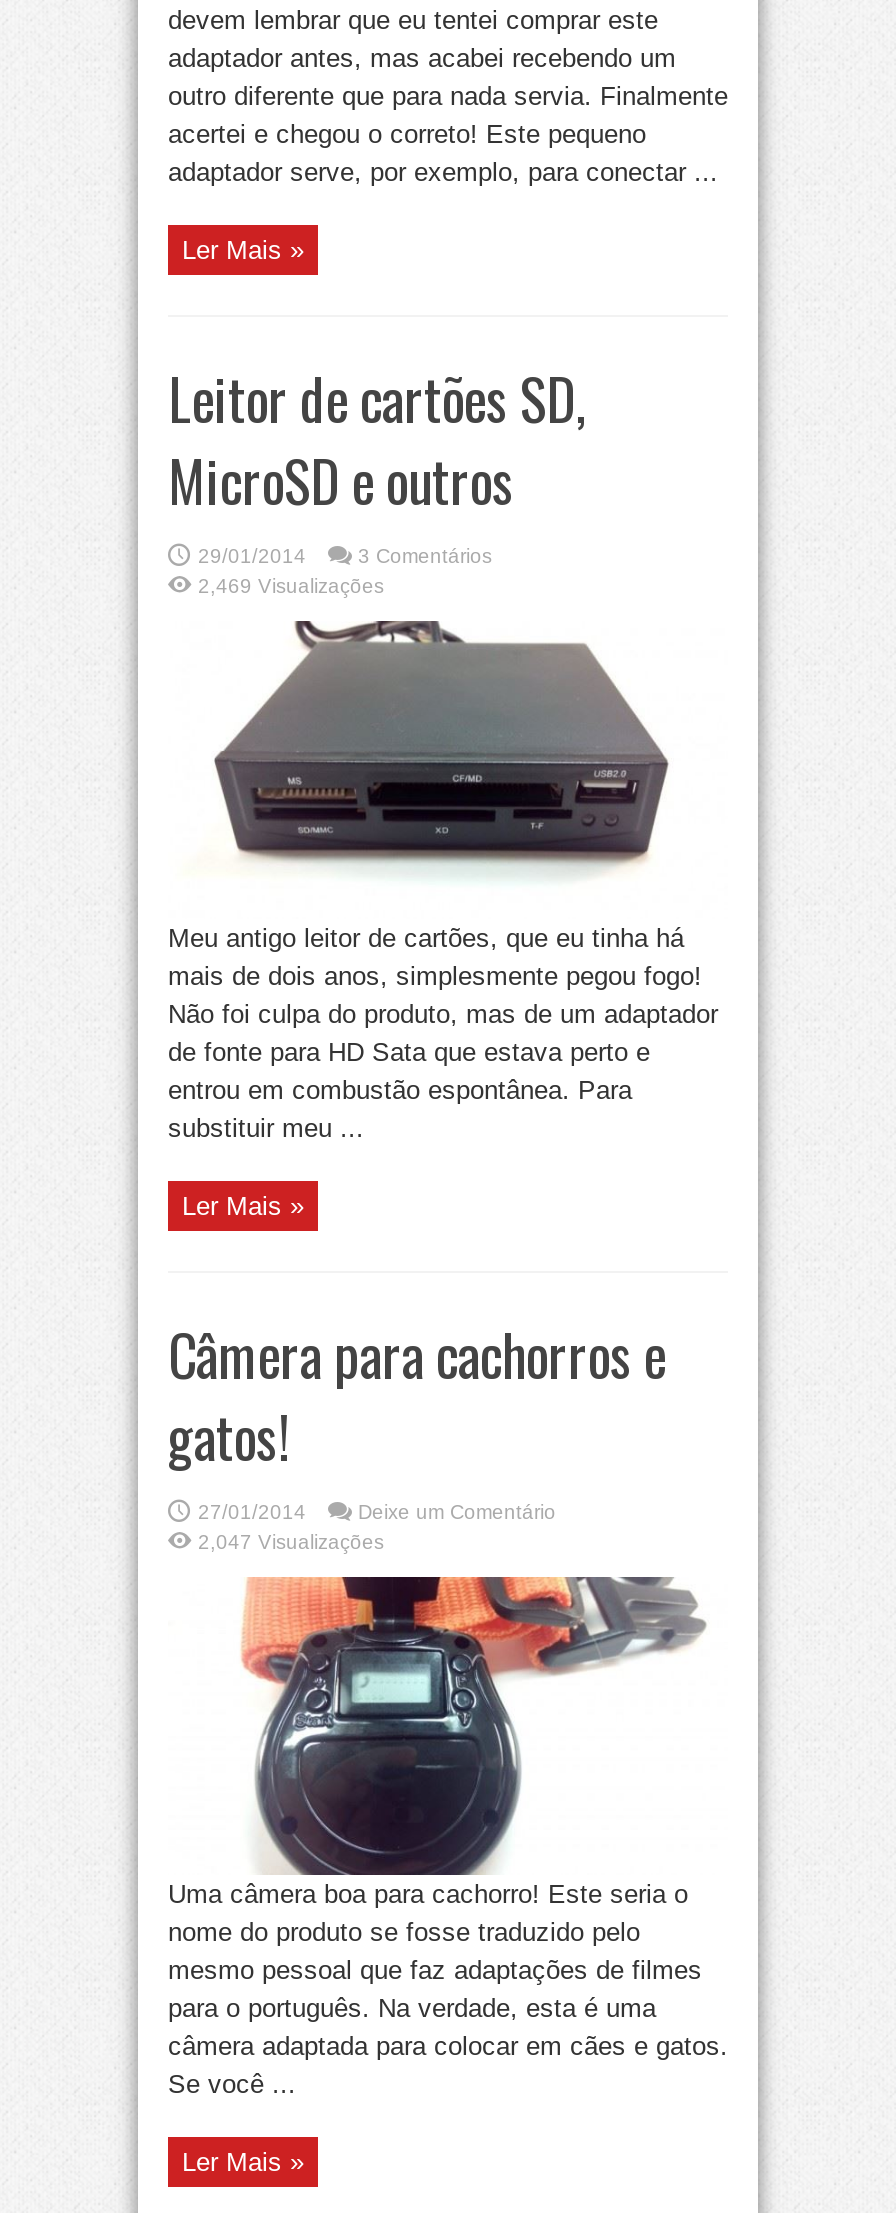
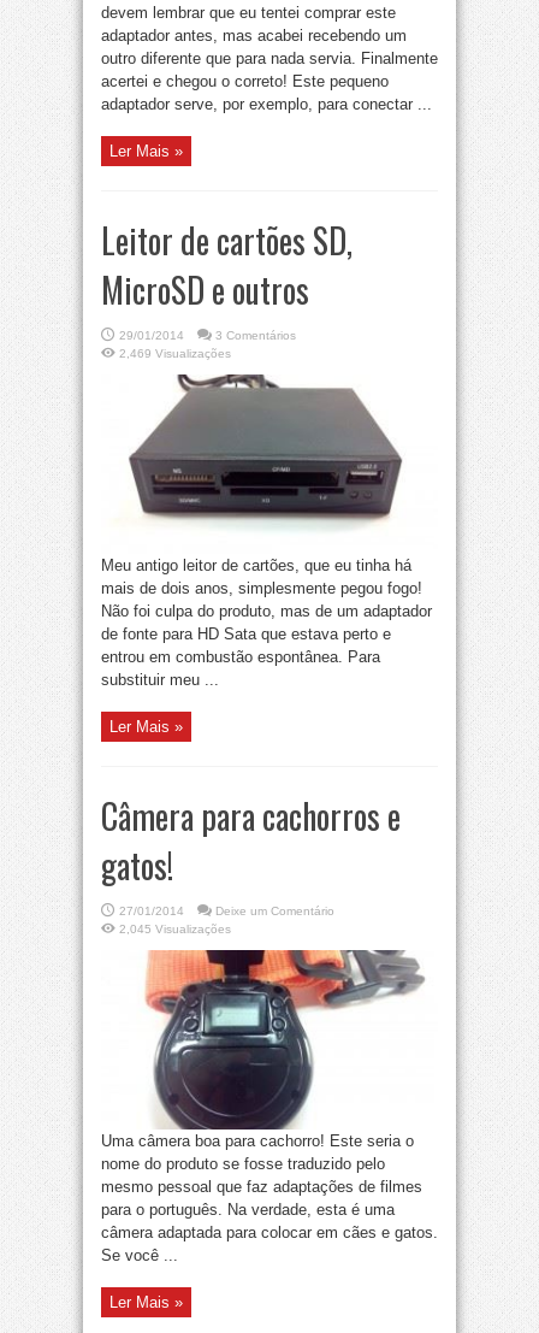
[198,1531,384,1553] 2,047 Visualizações -> [119,922,231,936] 2,045 Visualizações

